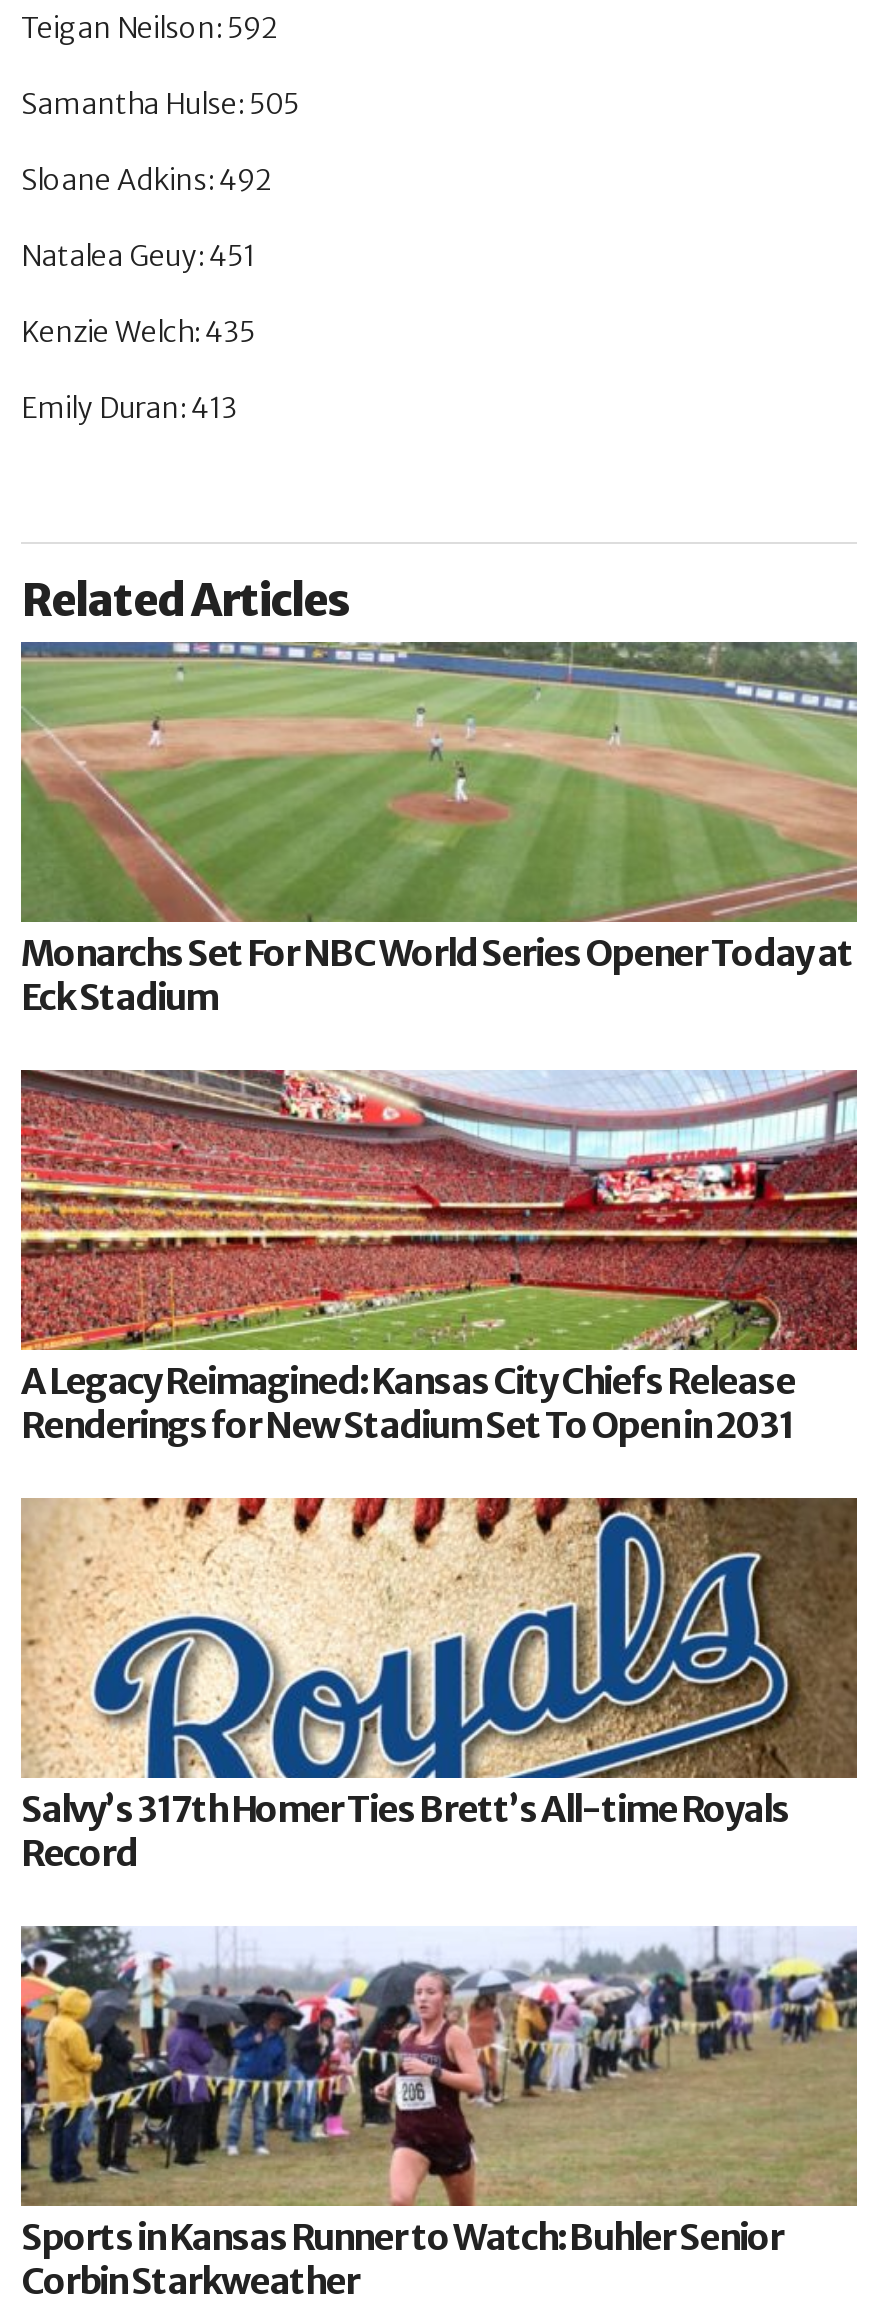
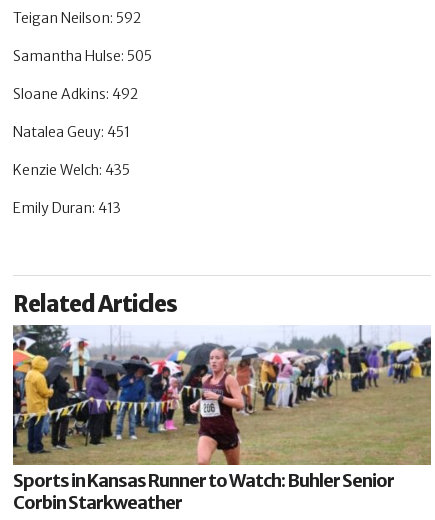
[19,639,859,1019] [image] | Monarchs Set For NBC World Series Opener Today at | Eck Stadium -> none
[19,1067,859,1447] [image] | A Legacy Reimagined: Kansas City Chiefs Release | Renderings for New Stadium Set To Open in 2031 -> none
[19,1495,859,1875] [image] | Salvy’s 317th Homer Ties Brett’s All-time Royals | Record -> none

